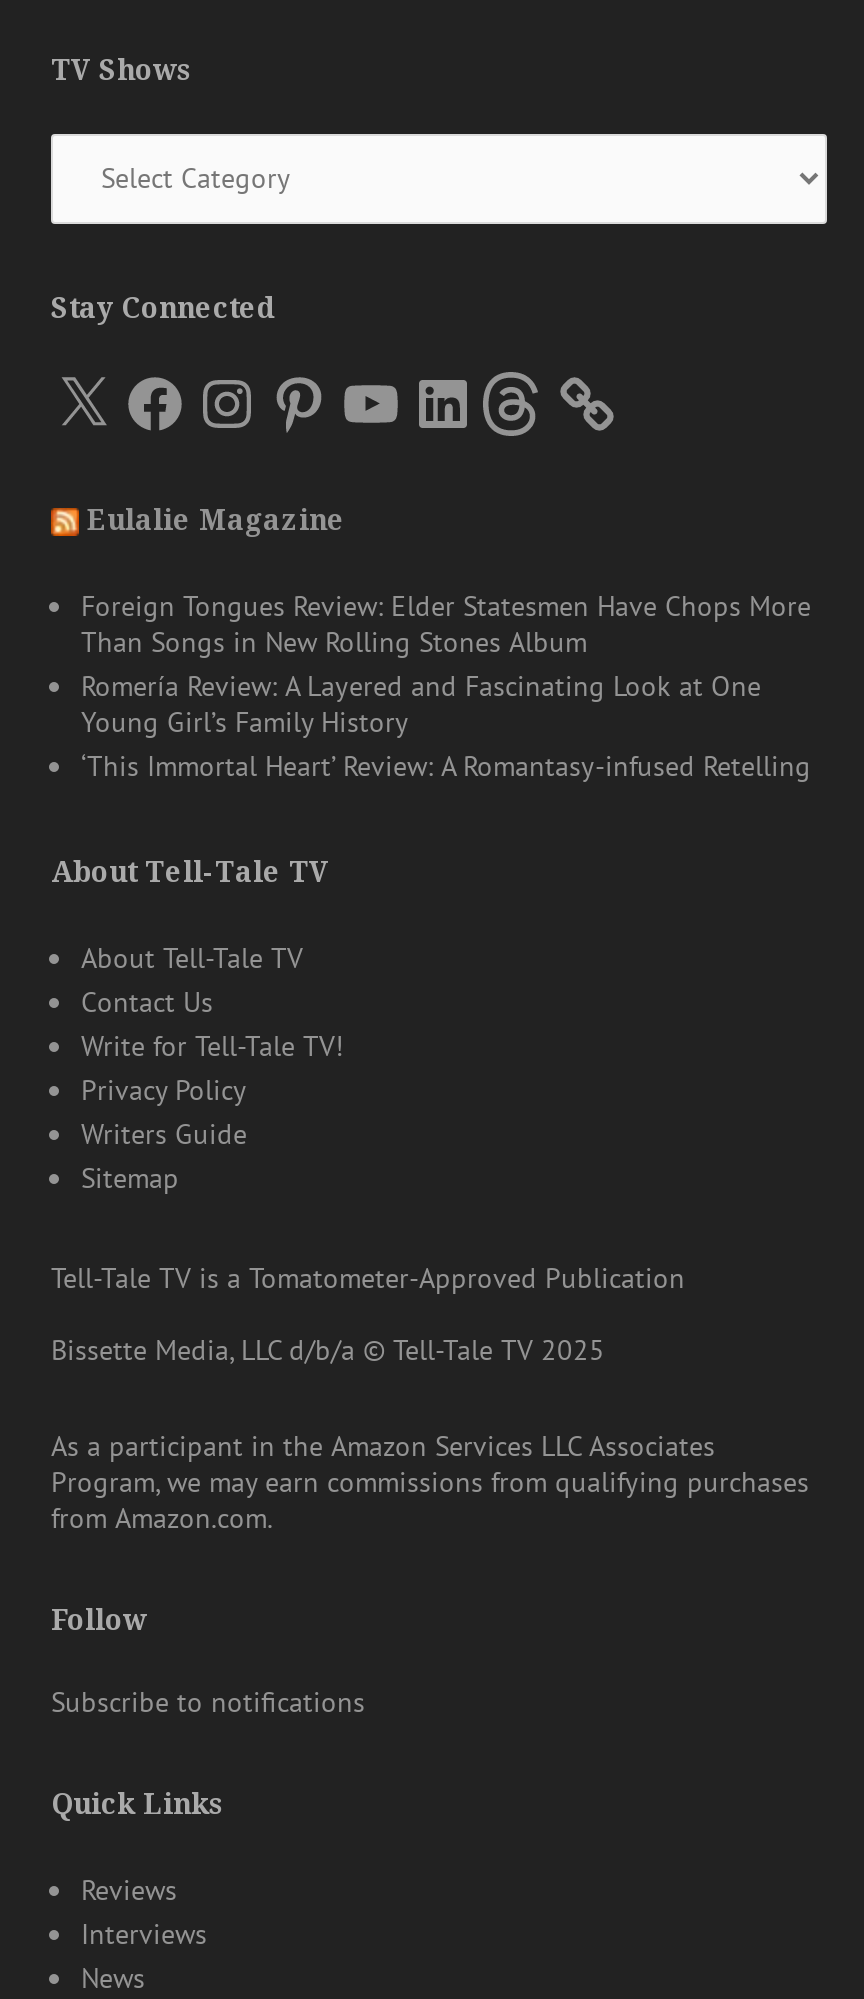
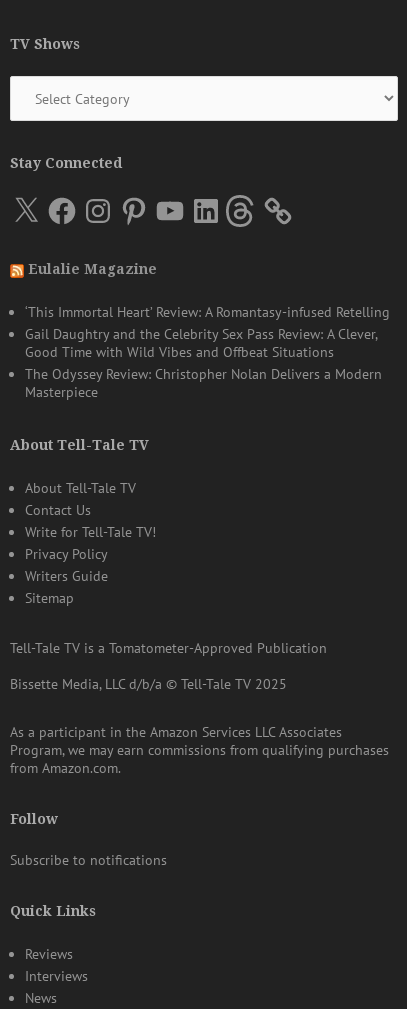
[81,588,811,740] Foreign Tongues Review: Elder Statesmen Have Chops More | Than Songs in New Rolling Stones Album | Romería Review: A Layered and Fascinating Look at One | Young Girl’s Family History -> none
moved [81,748,811,784] -> [25,303,390,321]: ‘This Immortal Heart’ Review: A Romantasy-infused Retelling
none -> [25,325,382,401] Gail Daughtry and the Celebrity Sex Pass Review: A Clever, | Good Time with Wild Vibes and Offbeat Situations | The Odyssey Review: Christopher Nolan Delivers a Modern | Masterpiece

